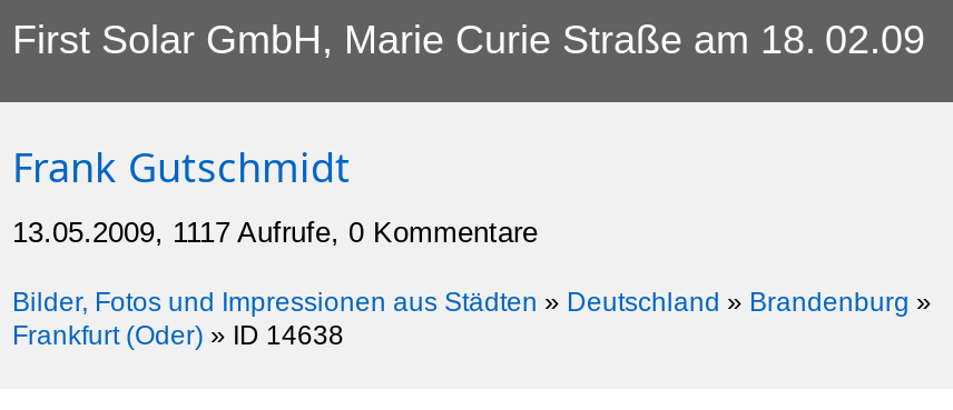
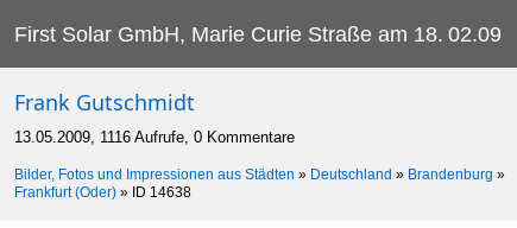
[12,214,538,248] 13.05.2009, 1117 Aufrufe, 0 Kommentare -> [14,128,295,146] 13.05.2009, 1116 Aufrufe, 0 Kommentare

